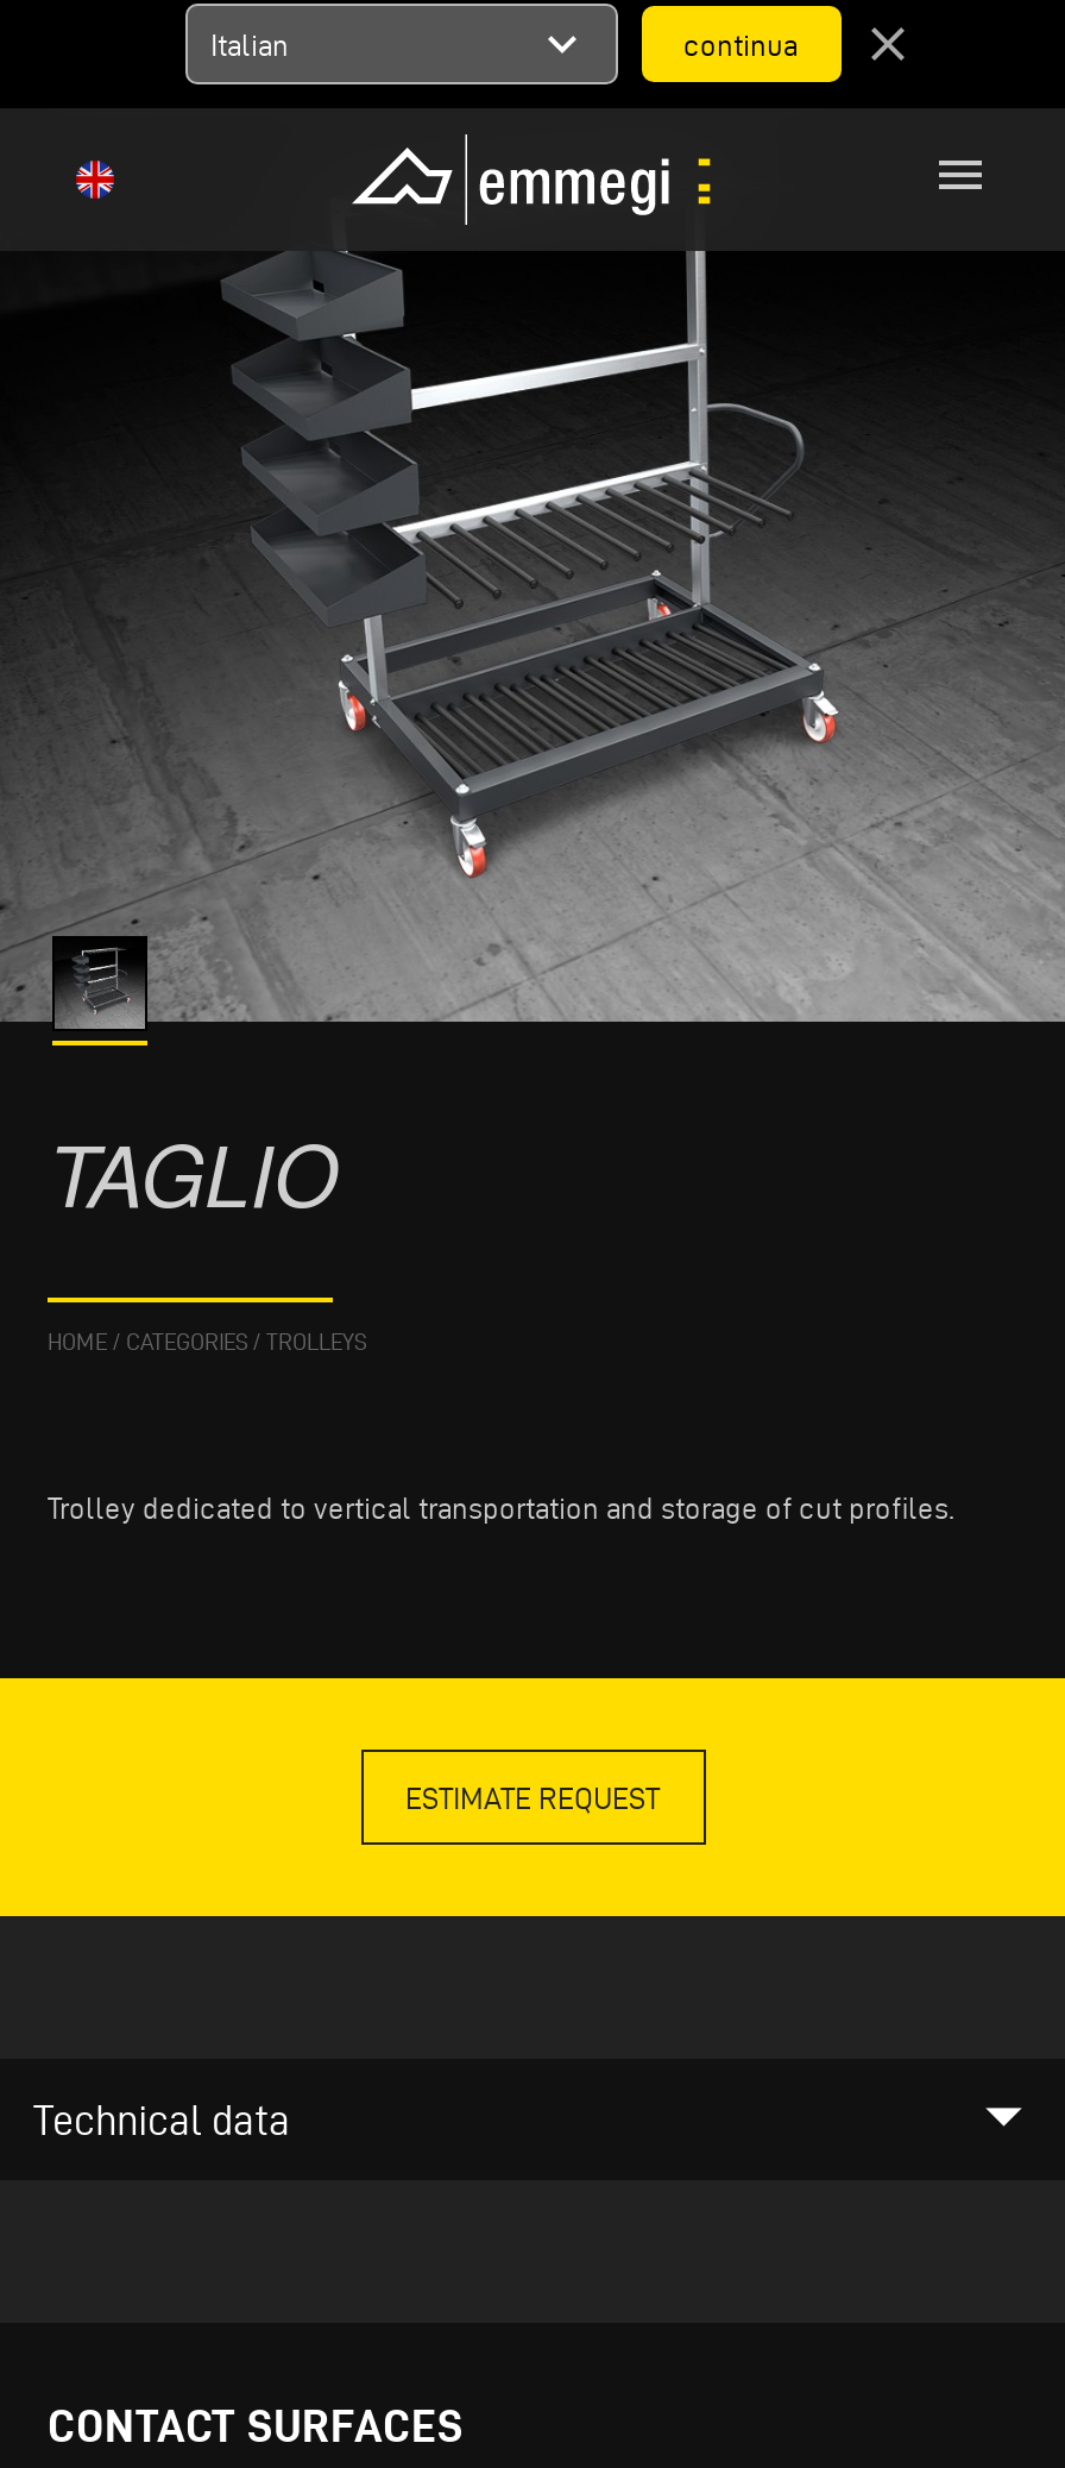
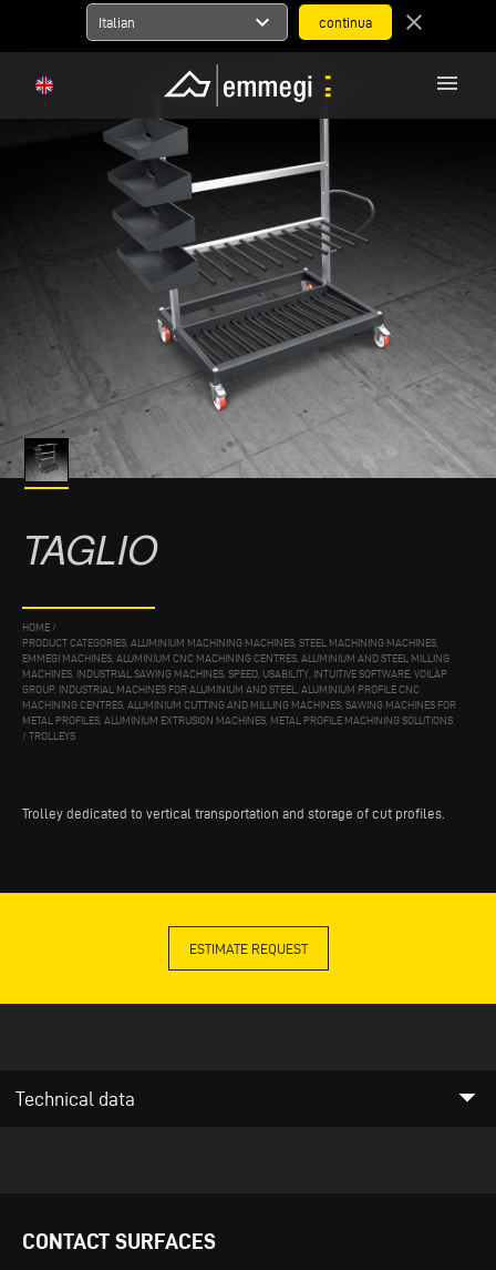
[48,1329,366,1355] HOME / CATEGORIES / TROLLEYS -> [22,621,456,742] HOME / | PRODUCT CATEGORIES, ALUMINIUM MACHINING MACHINES, STEEL MACHINING MACHINES, | EMMEGI MACHINES, ALUMINIUM CNC MACHINING CENTRES, ALUMINIUM AND STEEL MILLING | MACHINES, INDUSTRIAL SAWING MACHINES, SPEED, USABILITY, INTUITIVE SOFTWARE, VOILÀP | GROUP, INDUSTRIAL MACHINES FOR ALUMINIUM AND STEEL, ALUMINIUM PROFILE CNC | MACHINING CENTRES, ALUMINIUM CUTTING AND MILLING MACHINES, SAWING MACHINES FOR | METAL PROFILES, ALUMINIUM EXTRUSION MACHINES, METAL PROFILE MACHINING SOLUTIONS | / TROLLEYS

